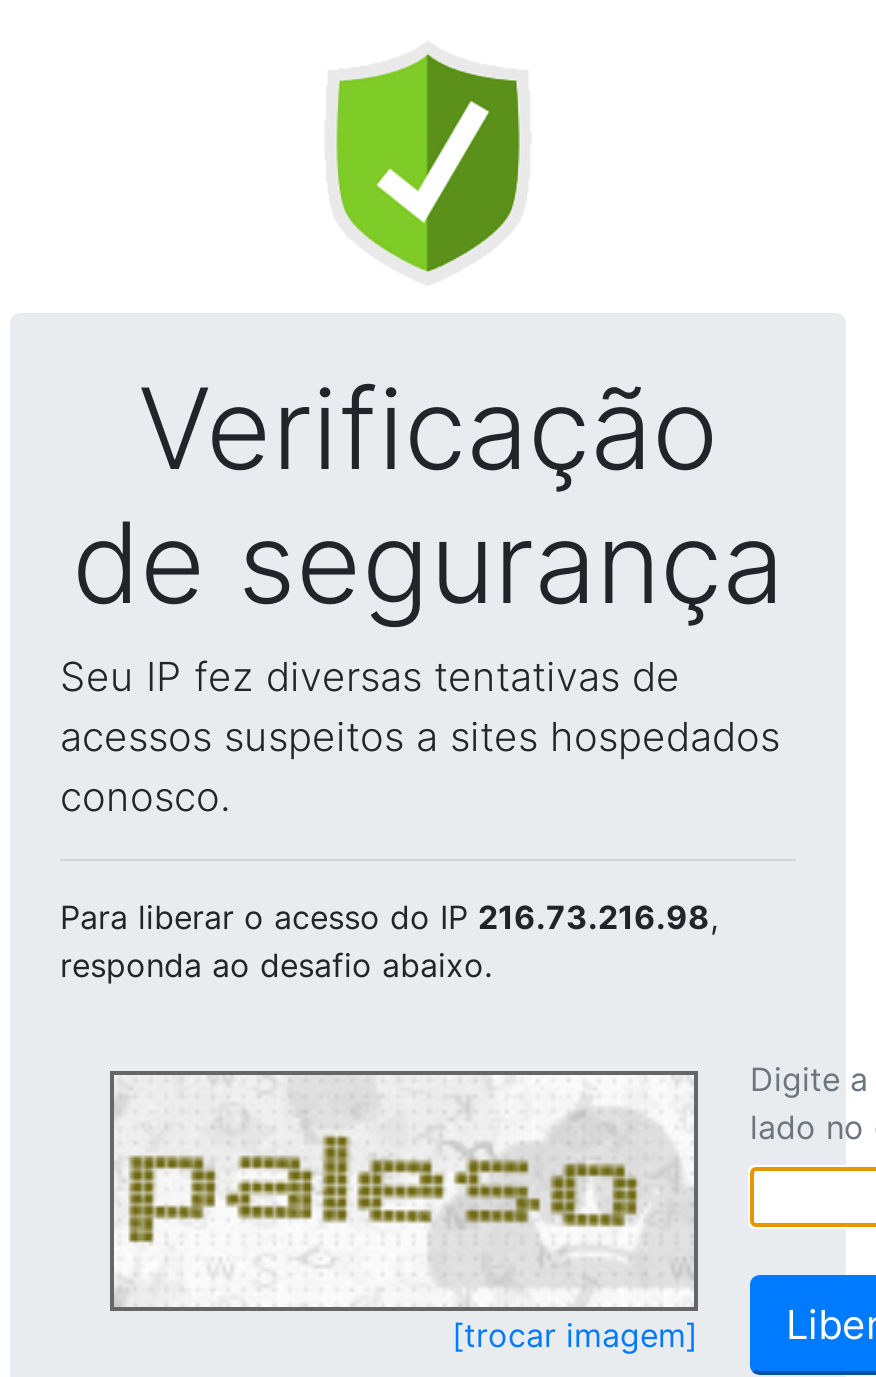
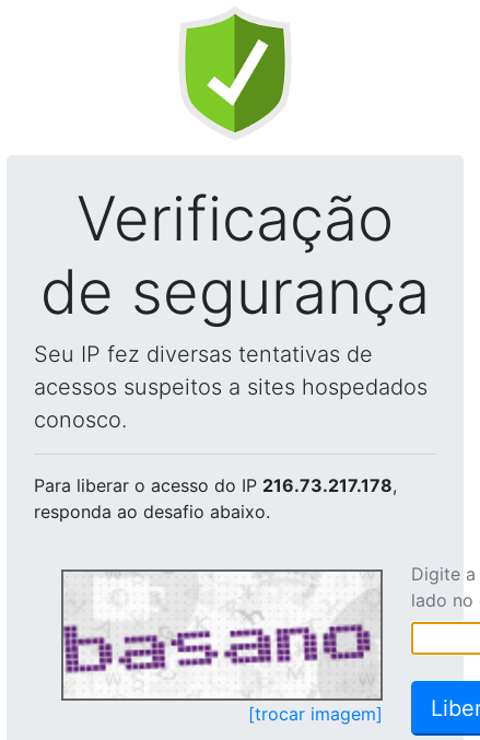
[60,897,718,937] Para liberar o acesso do IP 216.73.216.98, -> [34,474,397,496] Para liberar o acesso do IP 216.73.217.178,
[114,1107,690,1303] [image] -> [62,585,377,695] [image]

